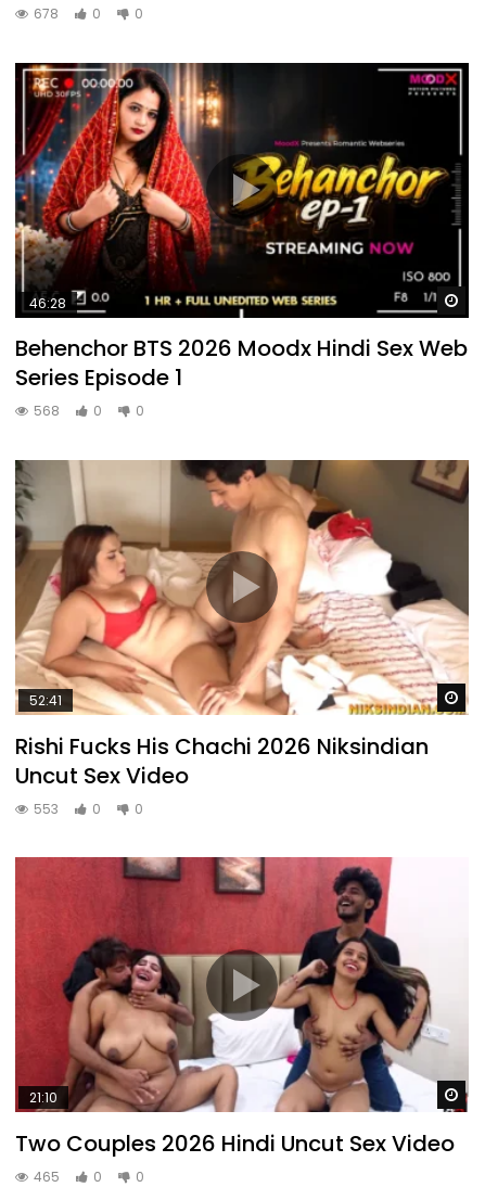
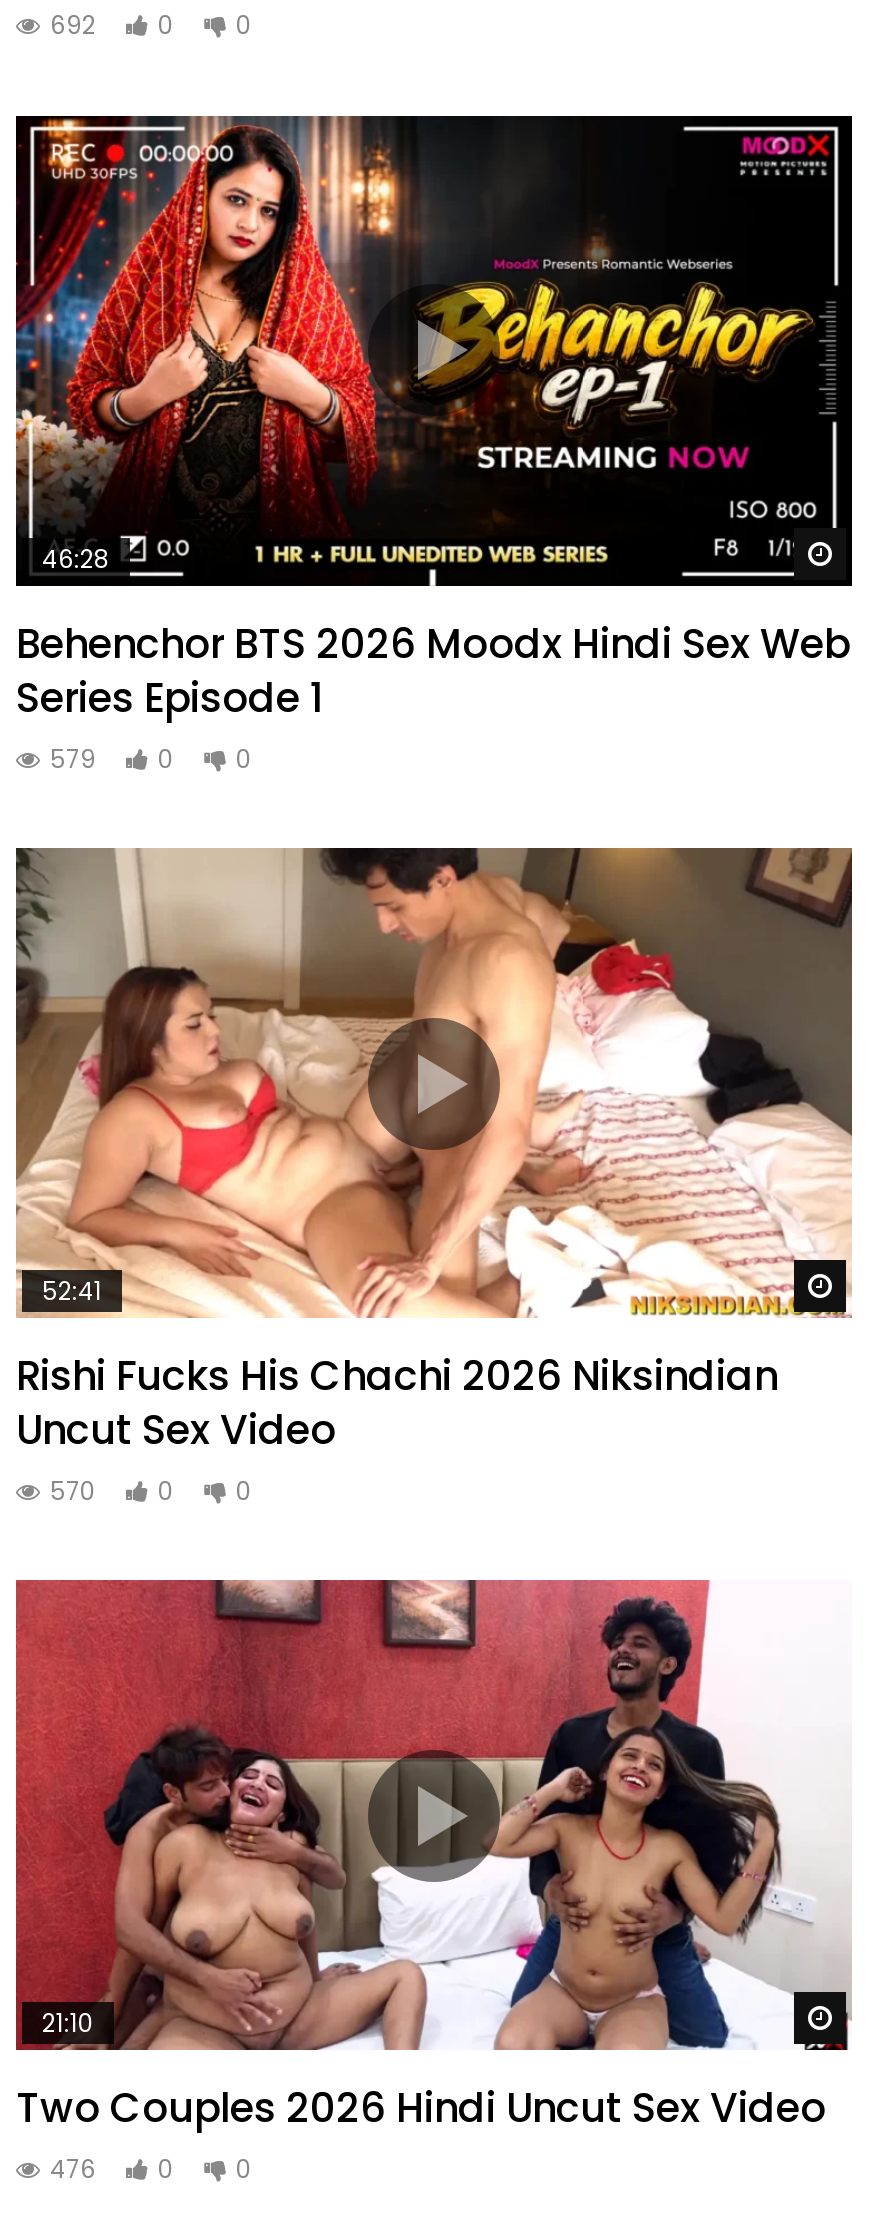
[34,5,143,23] 678 0 0 -> [50,8,252,42] 692 0 0
[34,402,144,420] 568 0 0 -> [50,741,252,775] 579 0 0
[34,799,143,818] 553 0 0 -> [50,1473,252,1507] 570 0 0
[34,1167,144,1185] 465 0 0 -> [50,2151,252,2185] 476 0 0

